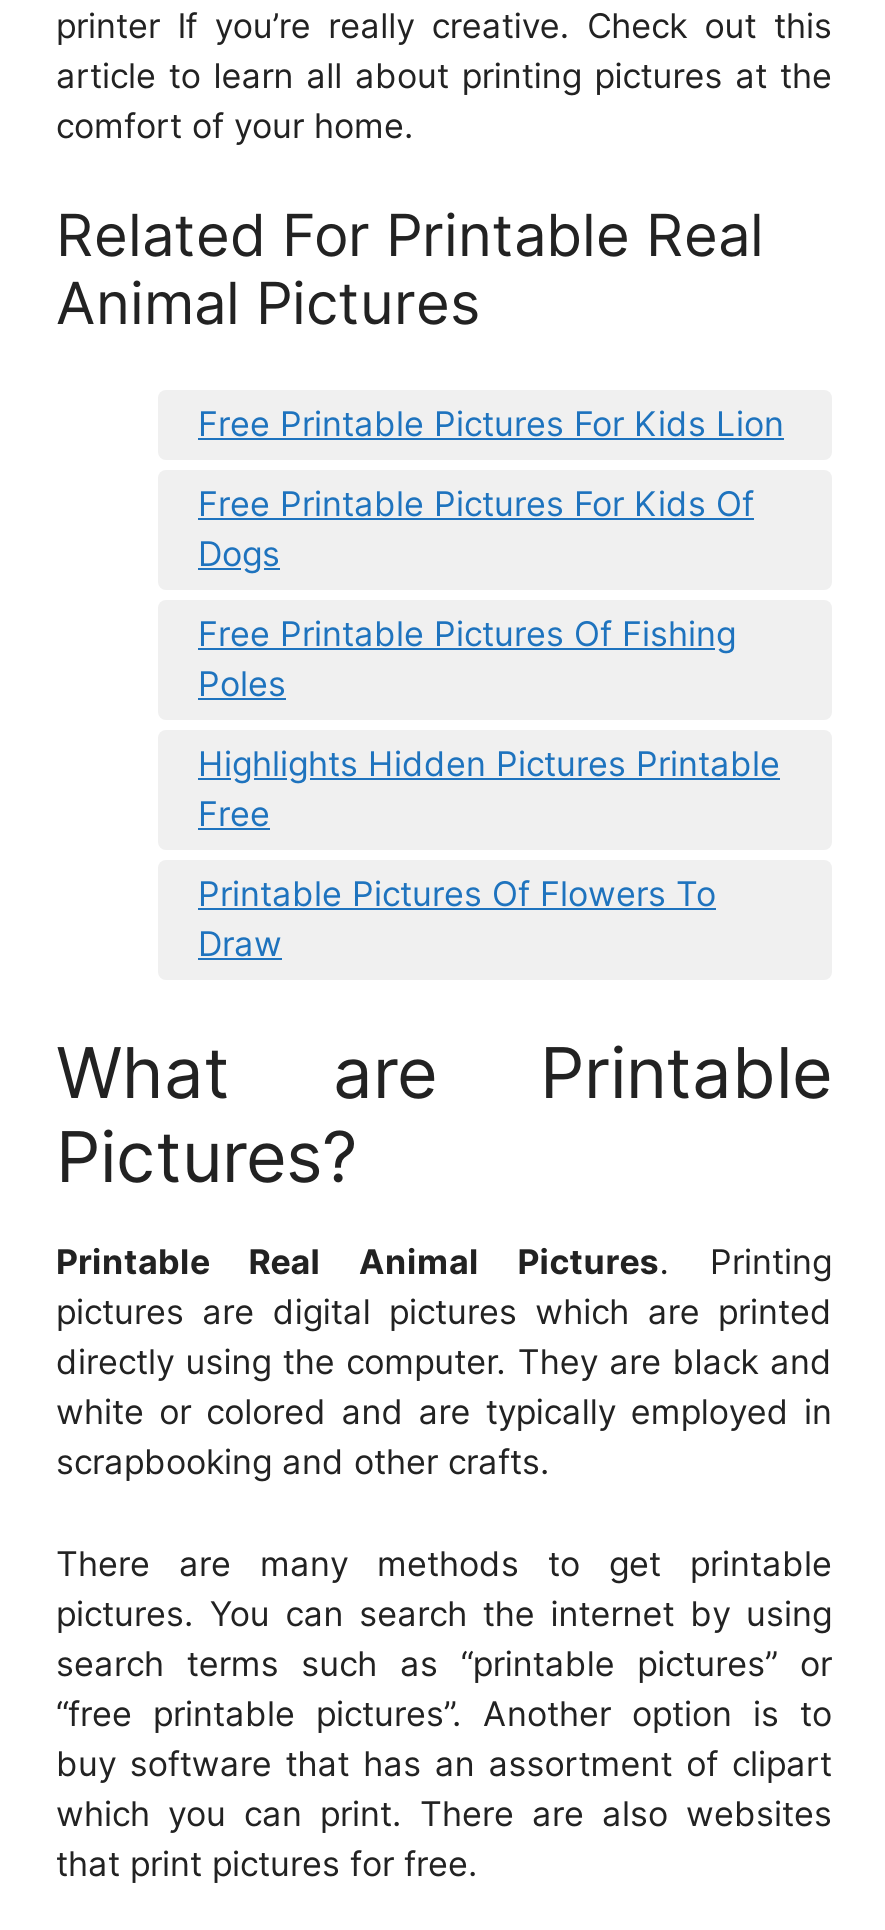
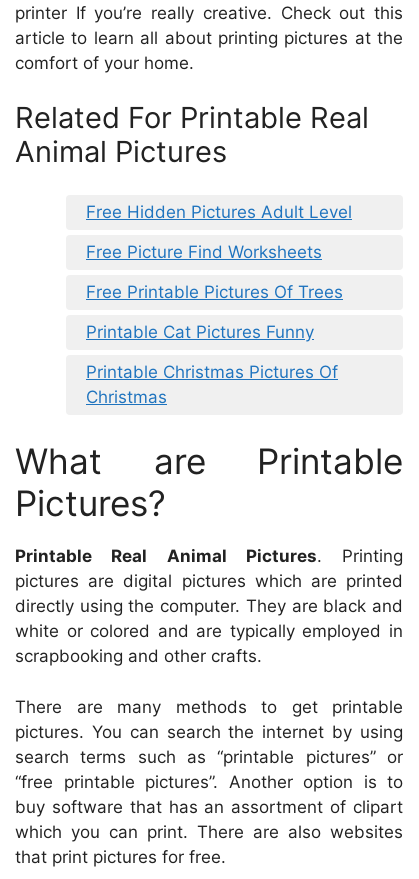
[198,404,784,444] Free Printable Pictures For Kids Lion -> [86,202,352,222] Free Hidden Pictures Adult Level
[198,484,754,574] Free Printable Pictures For Kids Of | Dogs -> [86,242,322,262] Free Picture Find Worksheets
[198,614,736,704] Free Printable Pictures Of Fishing | Poles -> [86,282,343,302] Free Printable Pictures Of Trees
[198,744,780,834] Highlights Hidden Pictures Printable | Free -> [86,322,314,342] Printable Cat Pictures Funny
[198,874,716,964] Printable Pictures Of Flowers To | Draw -> [86,362,338,407] Printable Christmas Pictures Of | Christmas

